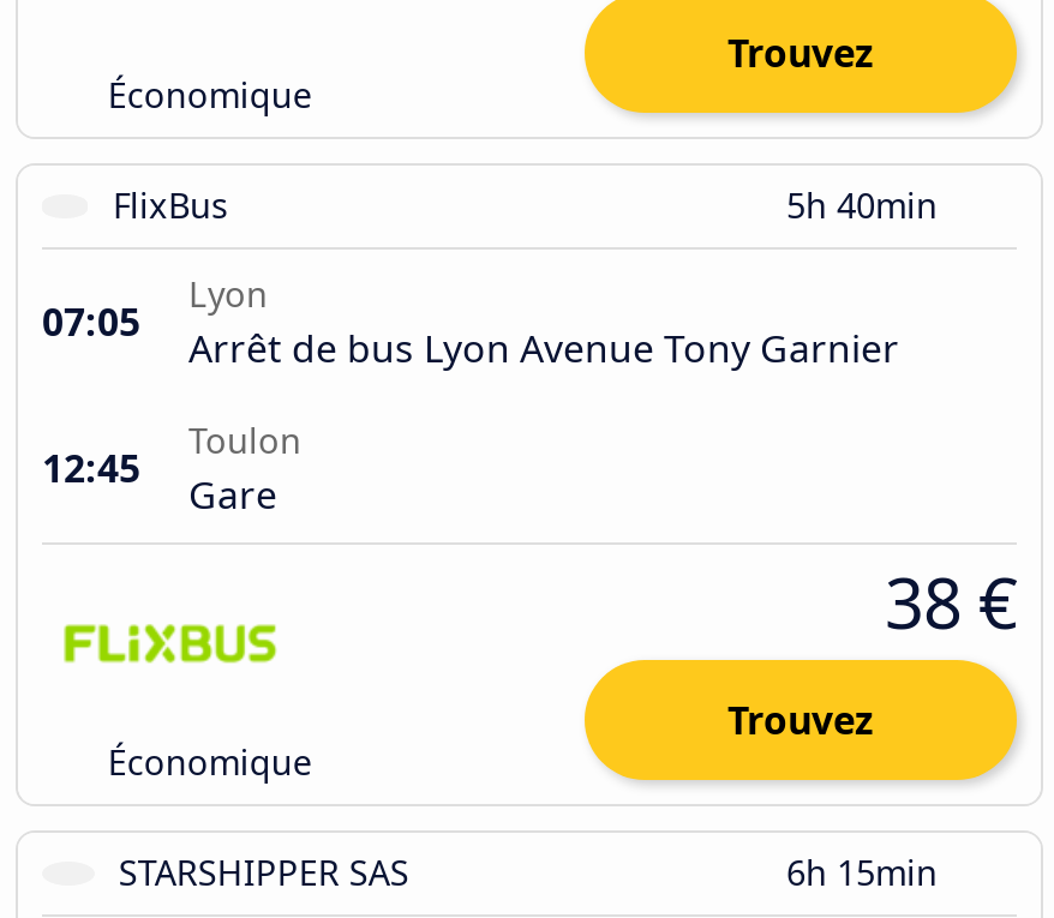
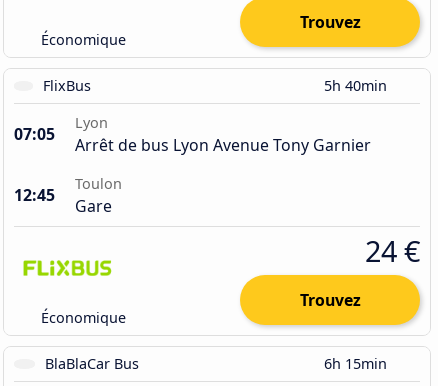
[885,555,1017,648] 38 € -> [365,231,420,270] 24 €
[118,850,409,895] STARSHIPPER SAS -> [45,354,139,373] BlaBlaCar Bus

